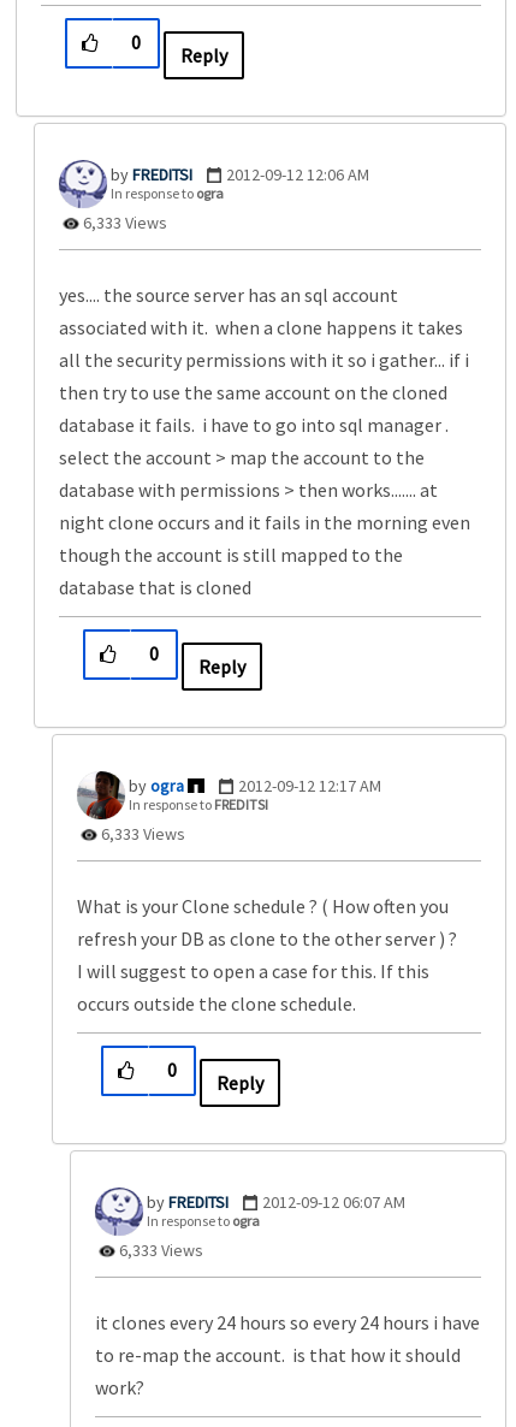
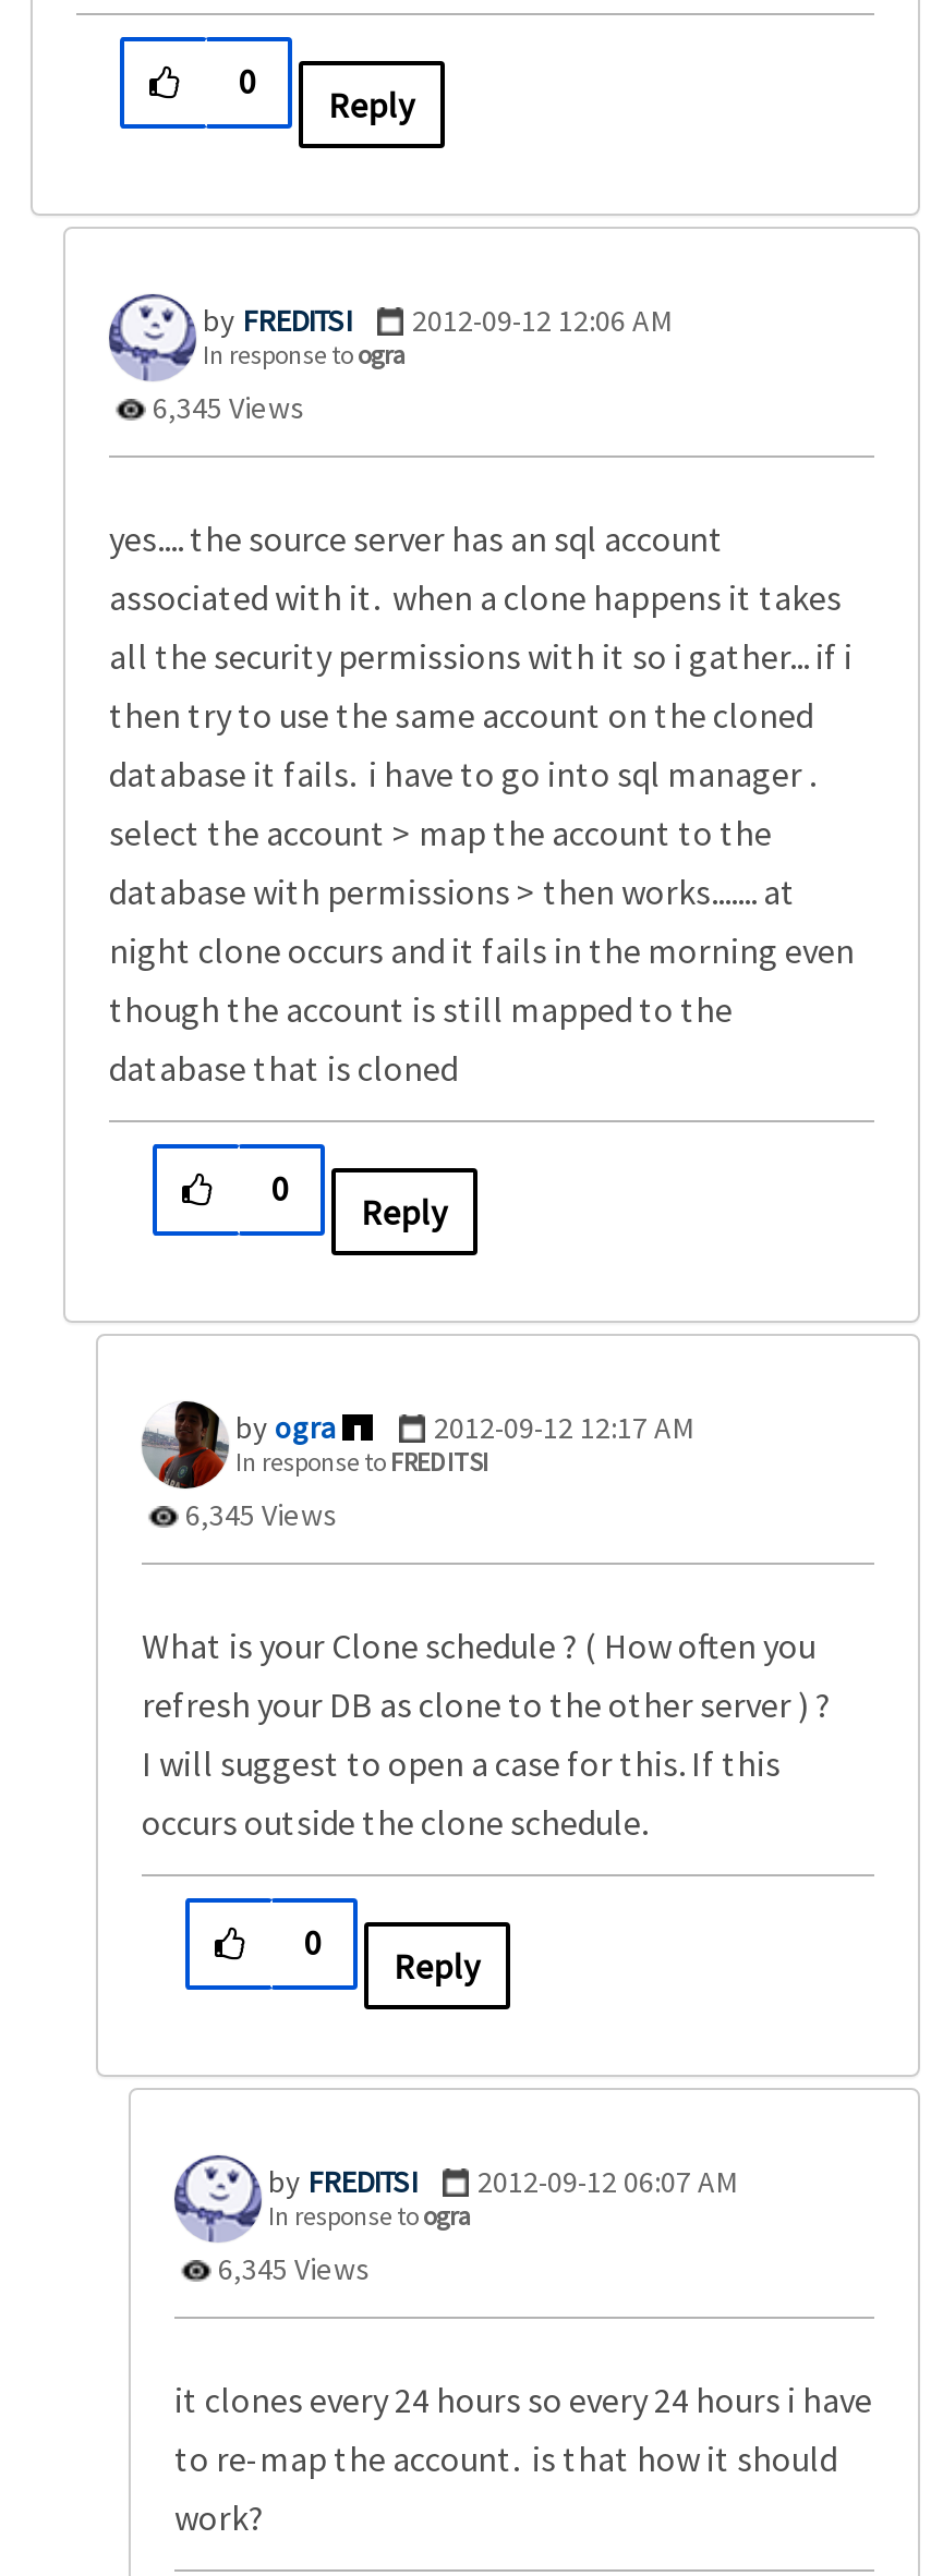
[79,212,167,233] 6,333 Views -> [146,388,305,427] 6,345 Views
[97,823,185,845] 6,333 Views -> [179,1495,338,1534] 6,345 Views
[115,1239,203,1261] 6,333 Views -> [211,2249,371,2288] 6,345 Views

